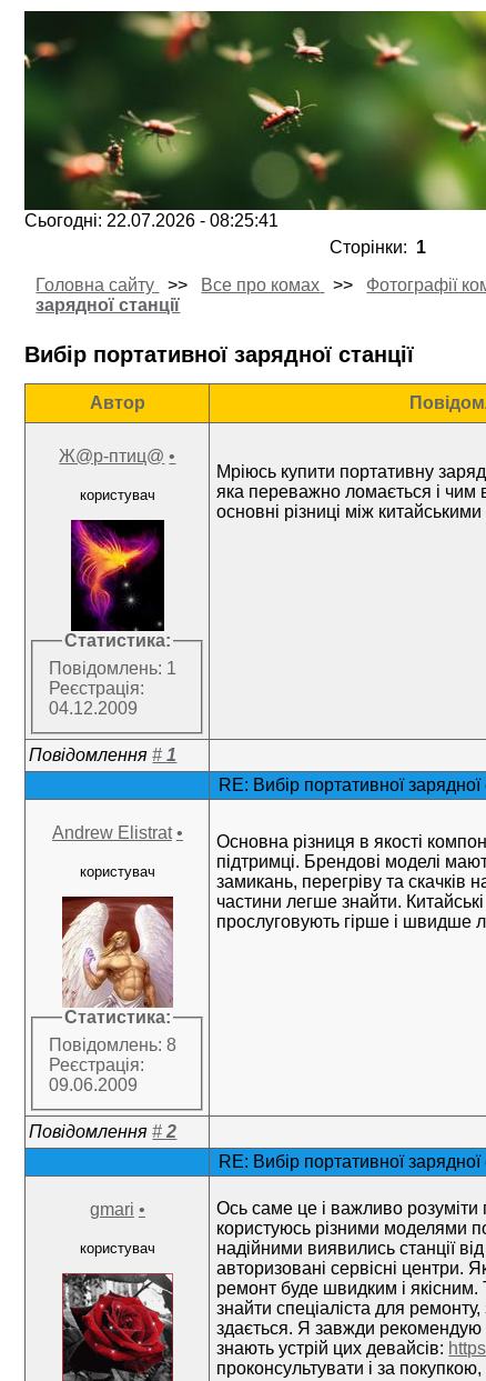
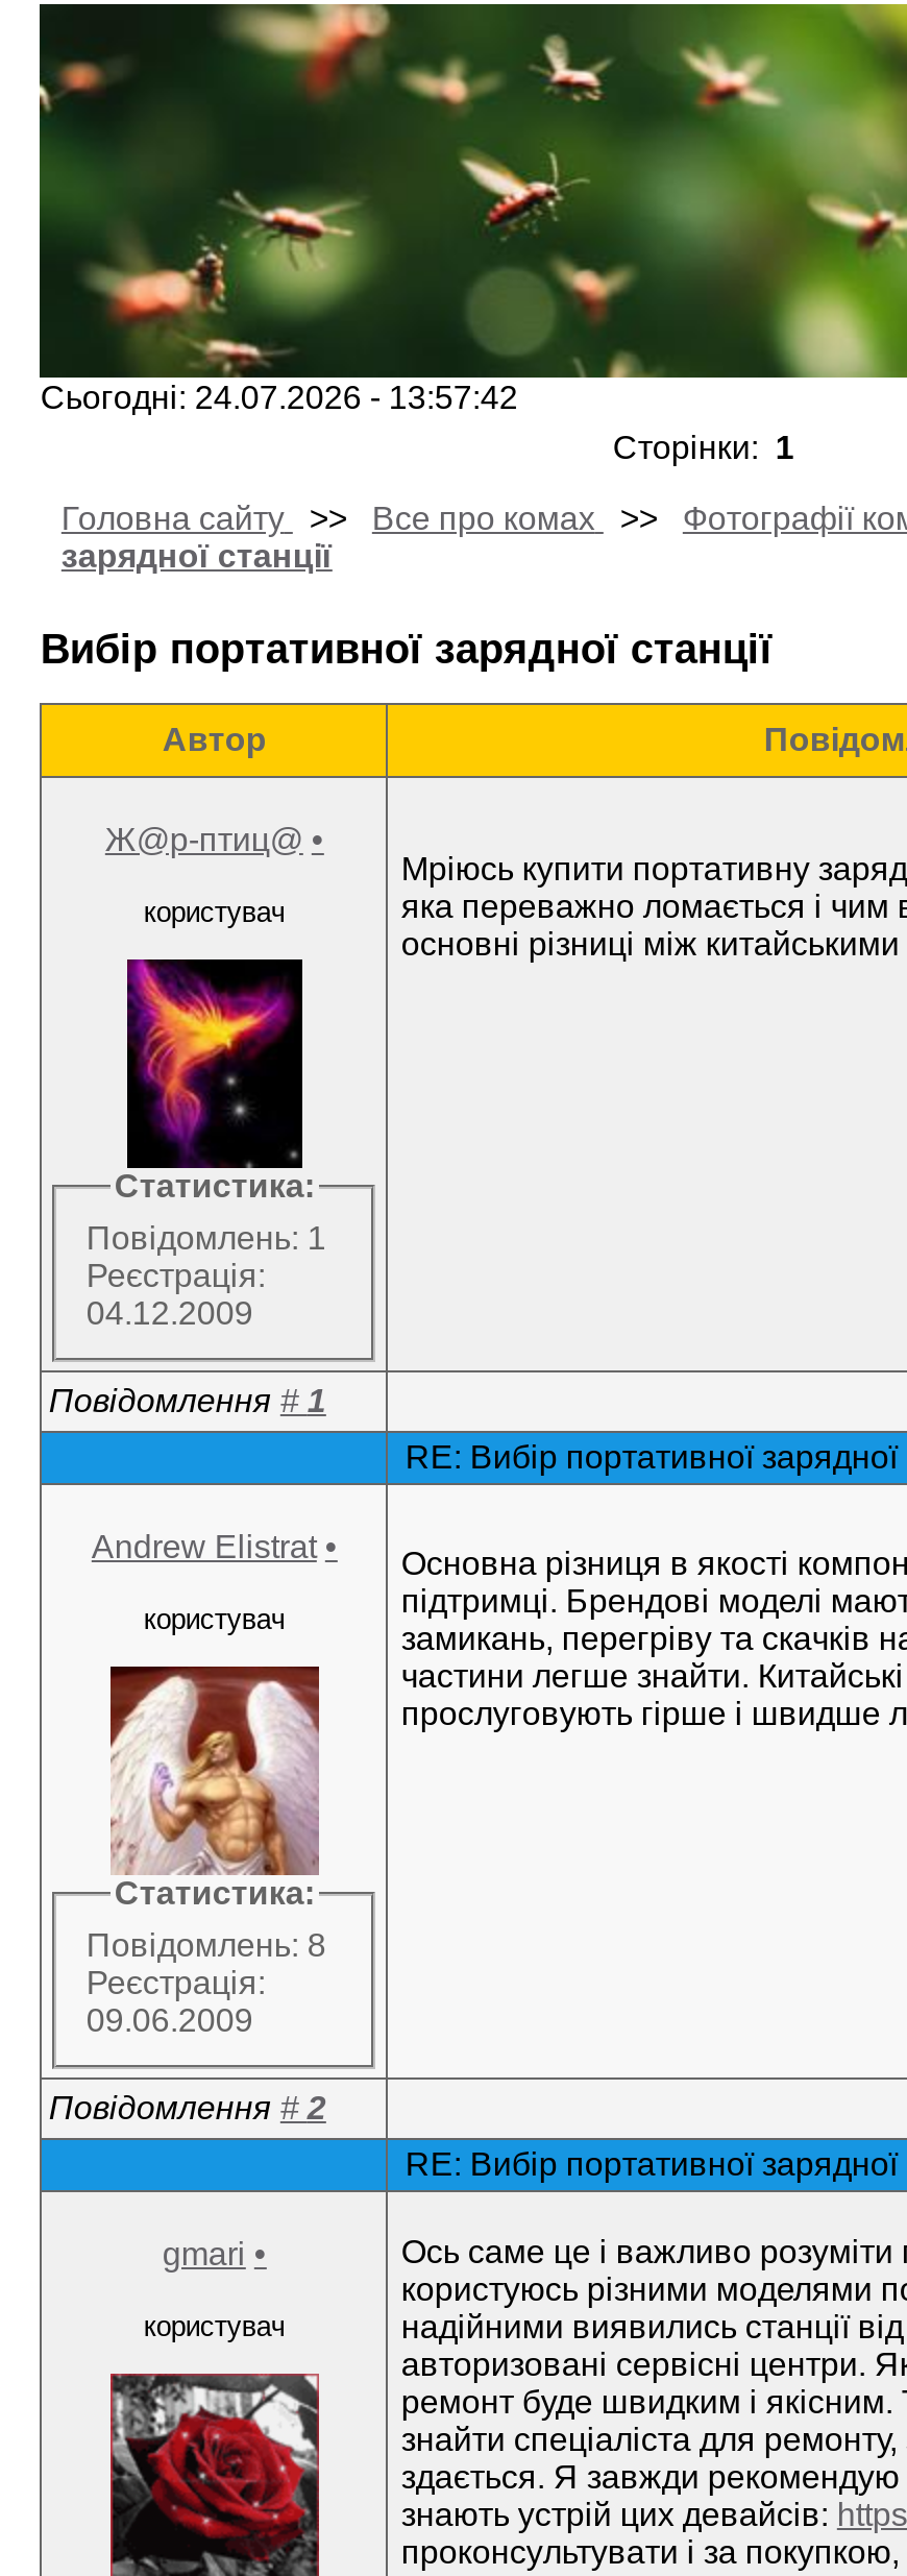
[25,211,279,230] Сьогодні: 22.07.2026 - 08:25:41 -> [40,380,518,415] Сьогодні: 24.07.2026 - 13:57:42

